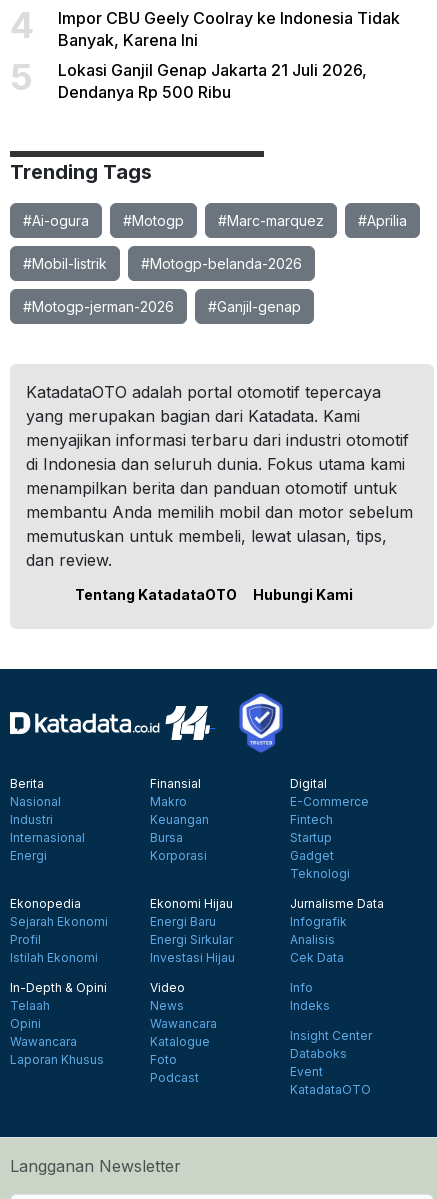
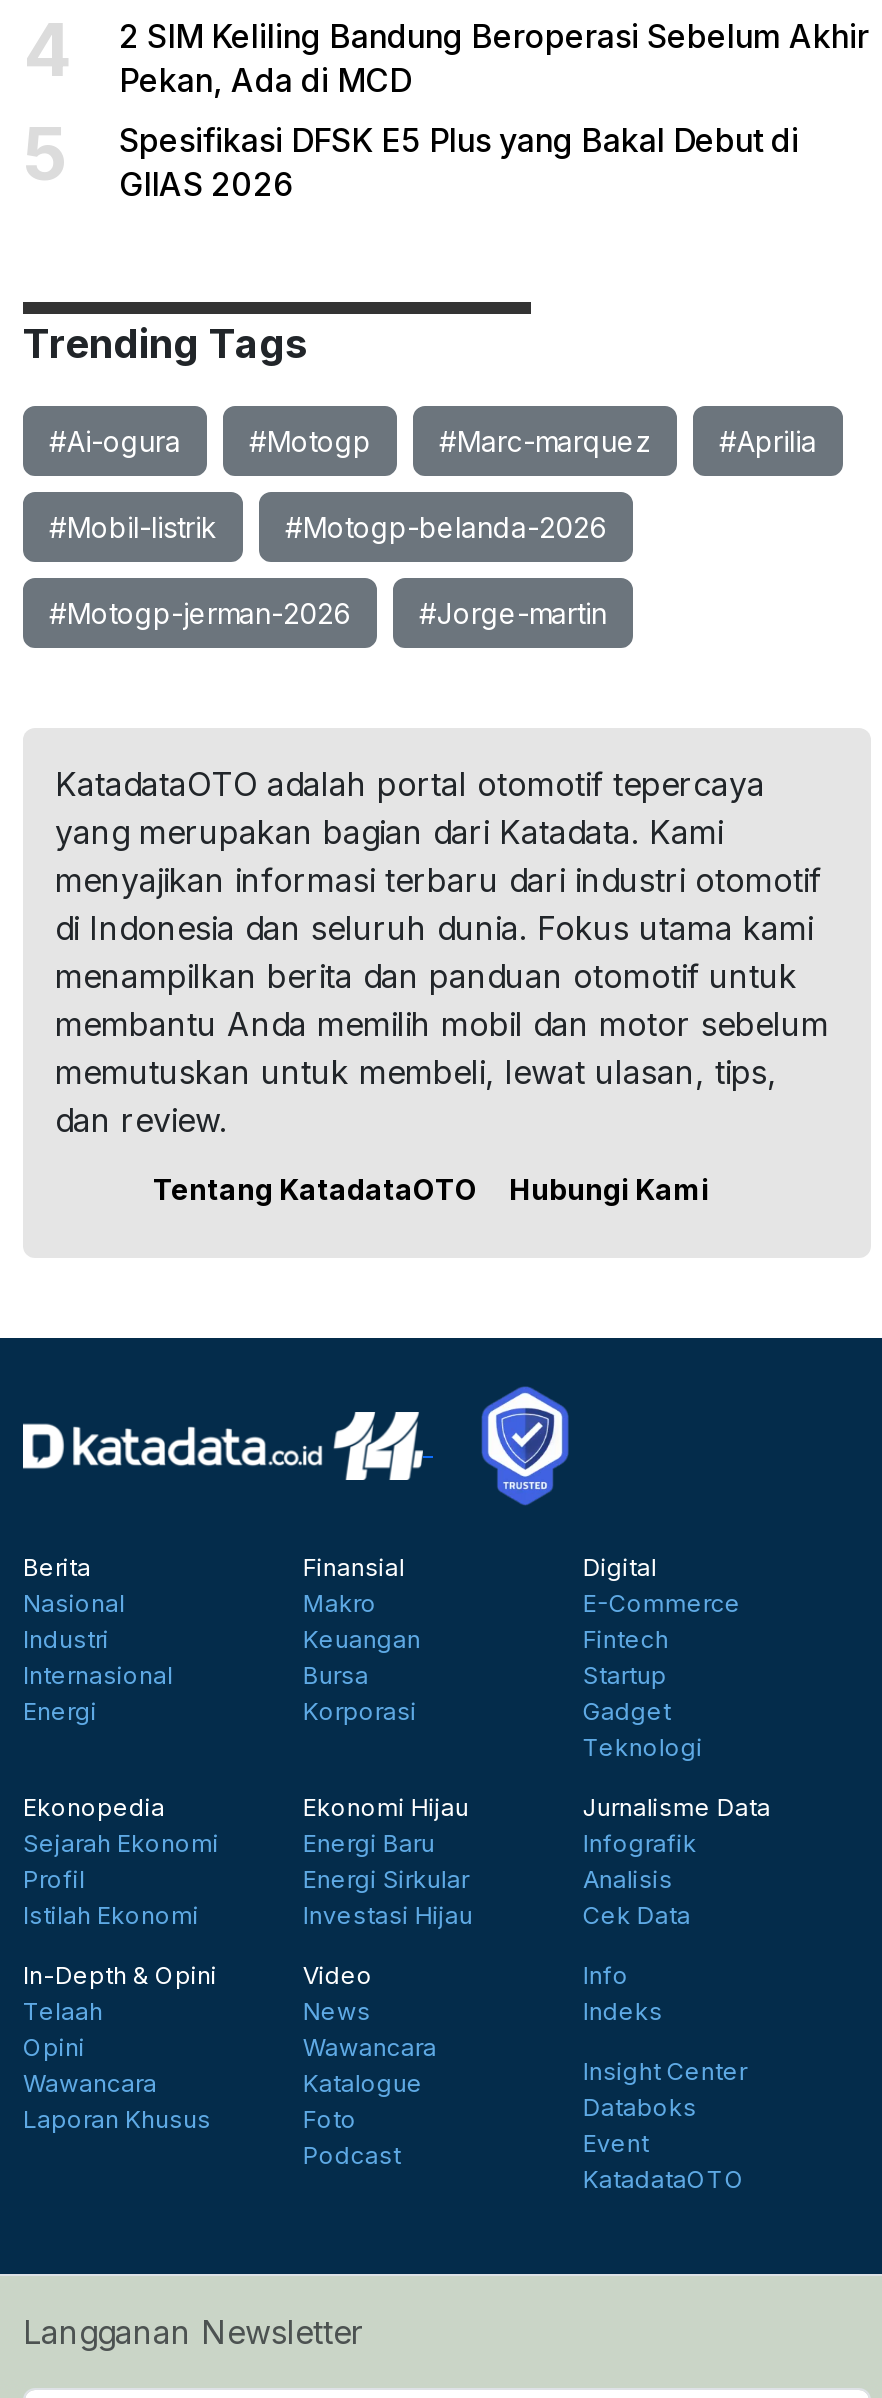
[58,8,400,50] Impor CBU Geely Coolray ke Indonesia Tidak | Banyak, Karena Ini -> [119,16,869,100] 2 SIM Keliling Bandung Beroperasi Sebelum Akhir | Pekan, Ada di MCD
[58,60,367,102] Lokasi Ganjil Genap Jakarta 21 Juli 2026, | Dendanya Rp 500 Ribu -> [119,120,799,204] Spesifikasi DFSK E5 Plus yang Bakal Debut di | GIIAS 2026
[208,298,301,315] #Ganjil-genap -> [419,596,607,630] #Jorge-martin

